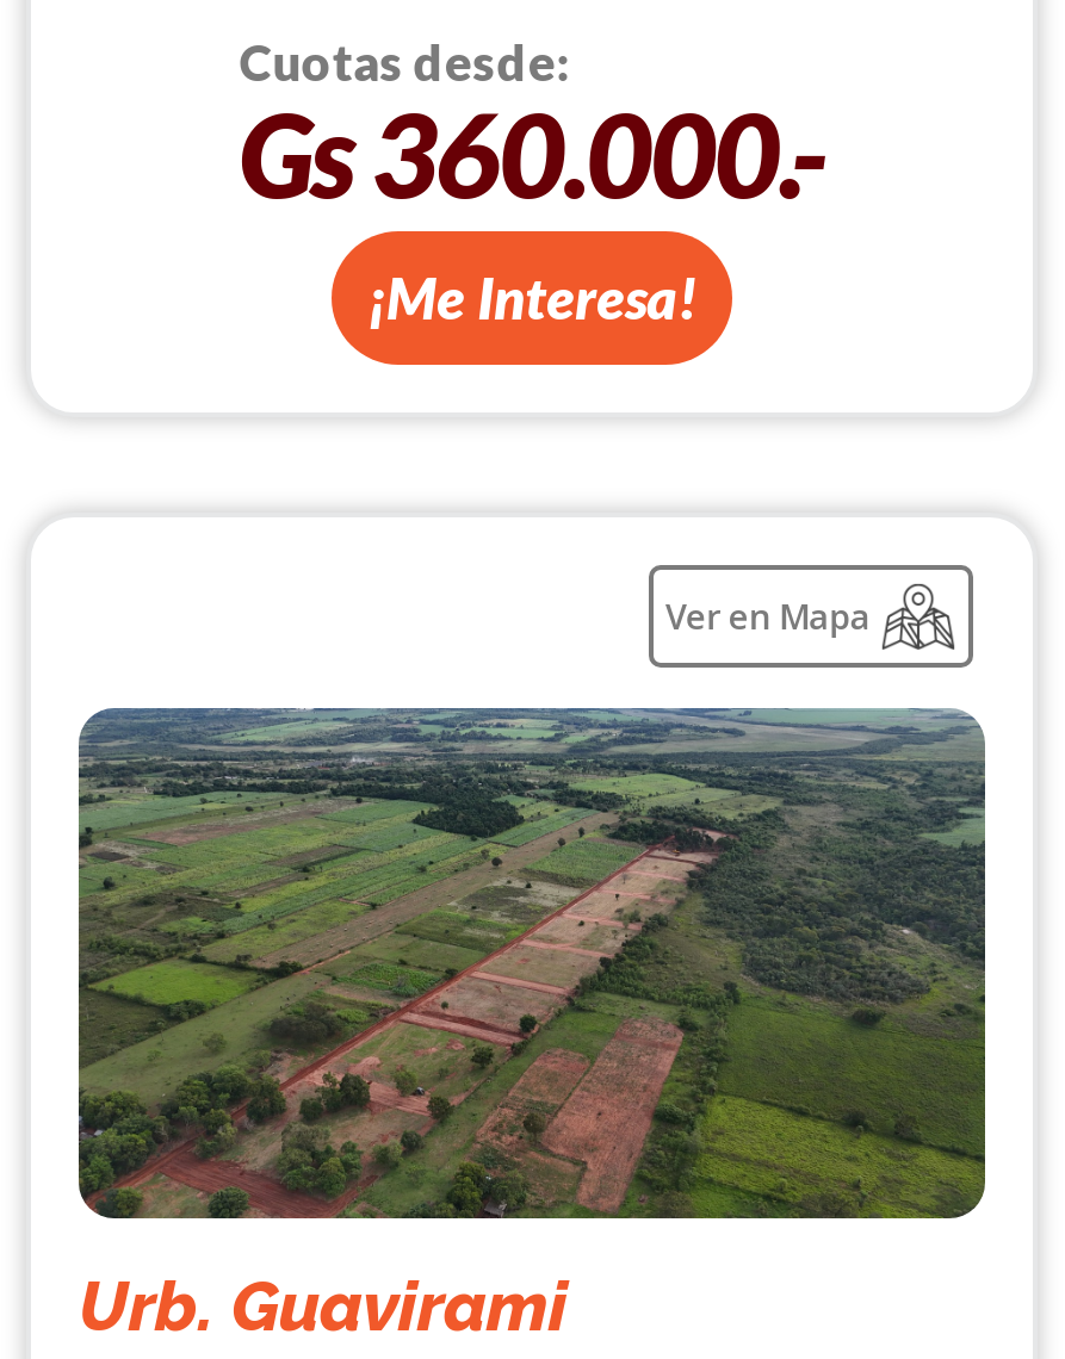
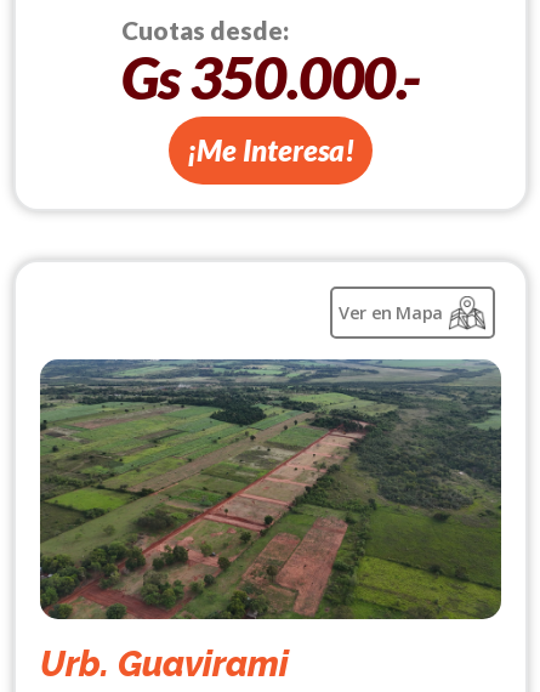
[239,87,825,223] Gs 360.000.- -> [122,43,420,112] Gs 350.000.-

